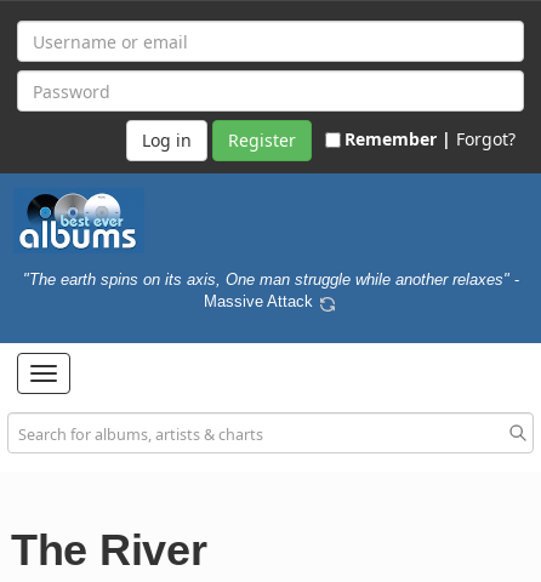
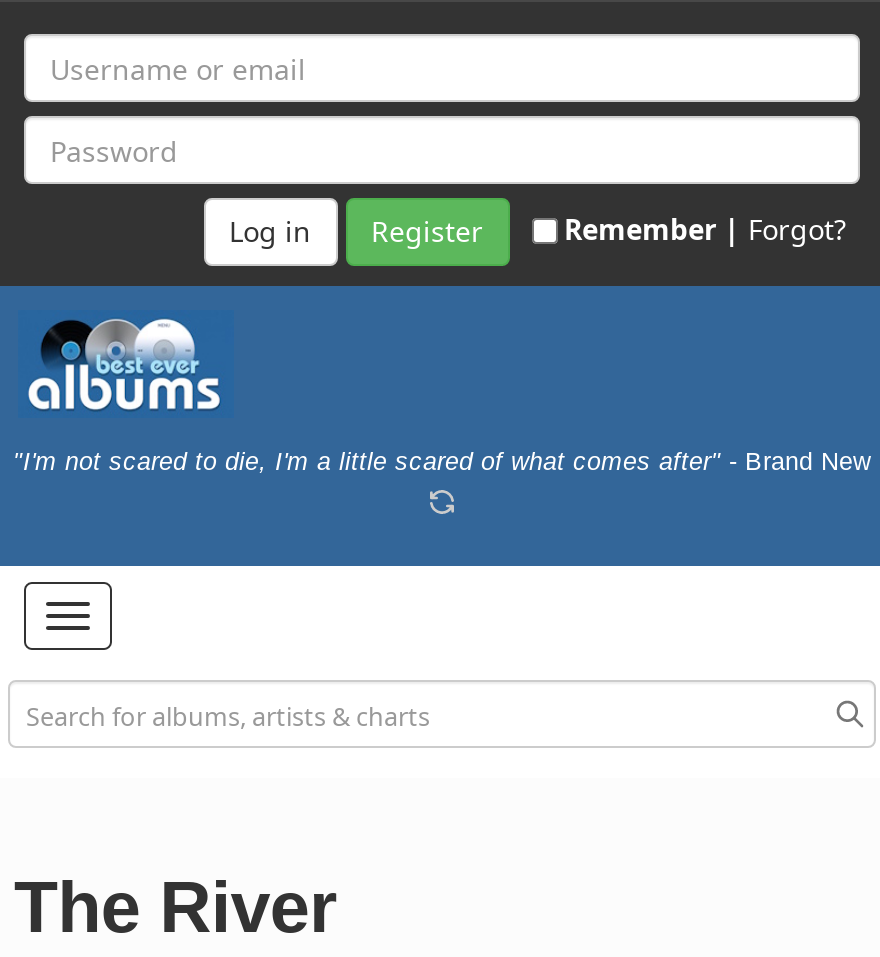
[22,271,519,310] "The earth spins on its axis, One man struggle while another relaxes" - | Massive Attack -> [13,447,871,475] "I'm not scared to die, I'm a little scared of what comes after" - Brand New

